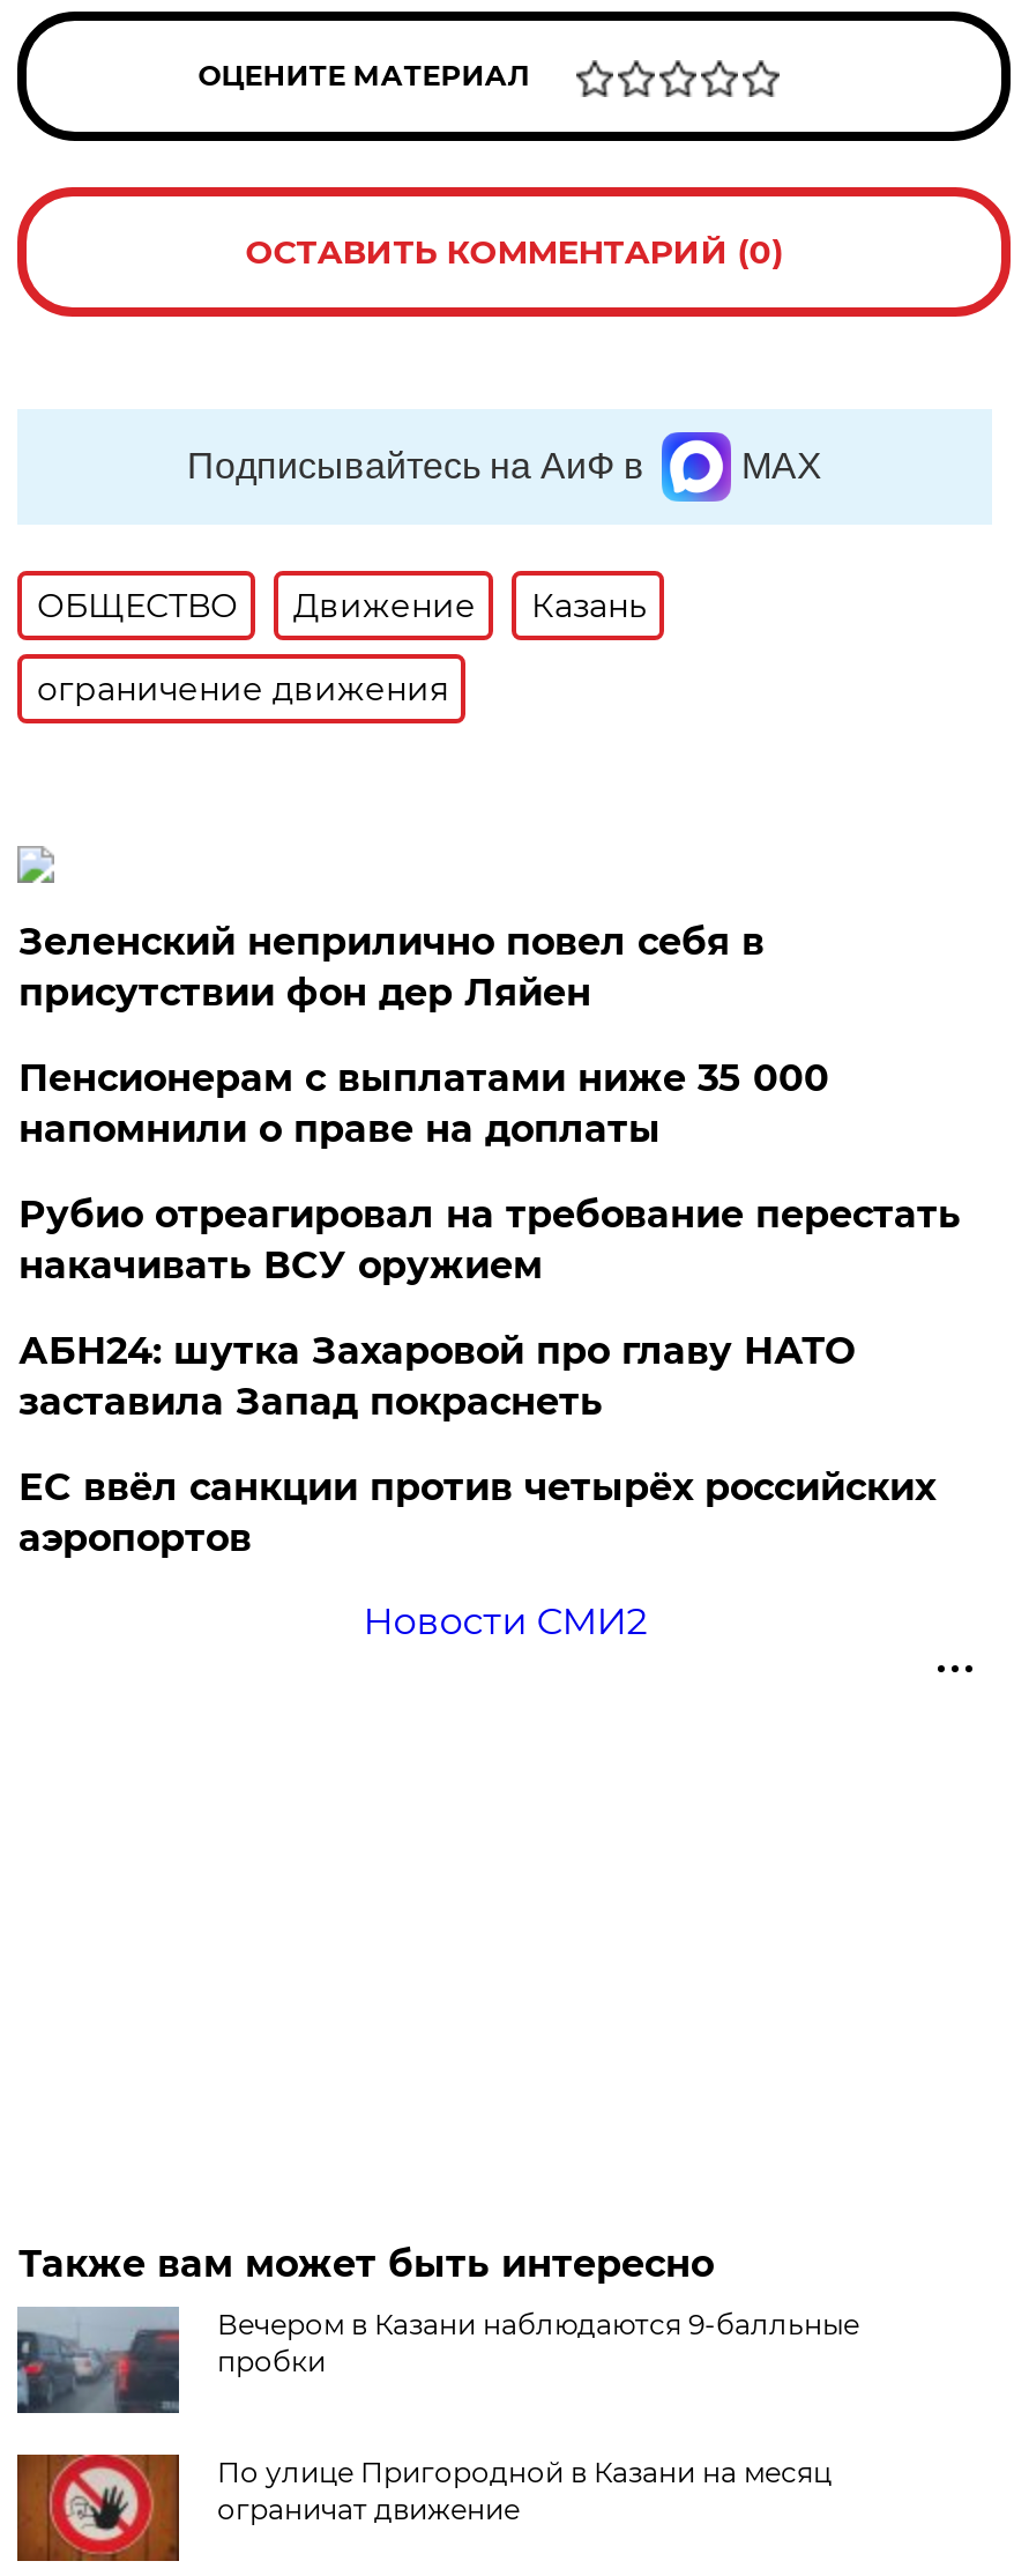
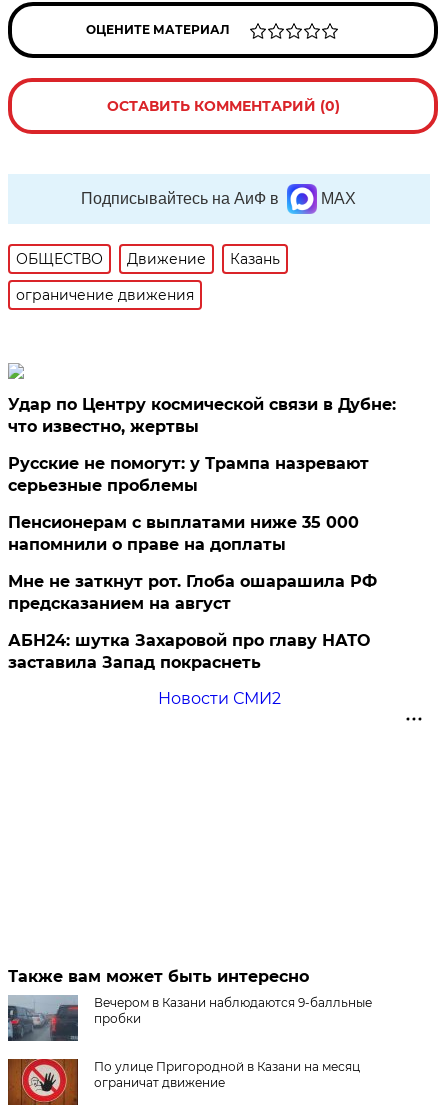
[18,921,764,1016] Зеленский неприлично повел cебя в | присутствии фон дер Ляйен -> [8,395,396,495] Удар по Центру космической связи в Дубне: | что известно, жертвы | Русские не помогут: у Трампа назревают | серьезные проблемы
moved [18,1057,829,1152] -> [8,513,359,554]: Пенсионерам с выплатами ниже 35 000 | напомнили о праве на доплаты
[18,1194,961,1288] Рубио отреагировал на требование перестать | накачивать ВСУ оружием -> [8,572,377,613] Мне не заткнут рот. Глоба ошарашила РФ | предсказанием на август
moved [18,1330,854,1425] -> [8,631,370,672]: АБН24: шутка Захаровой про главу НАТО | заставила Запад покраснеть
[18,1466,935,1561] ЕС ввёл санкции против четырёх российских | аэропортов -> none

